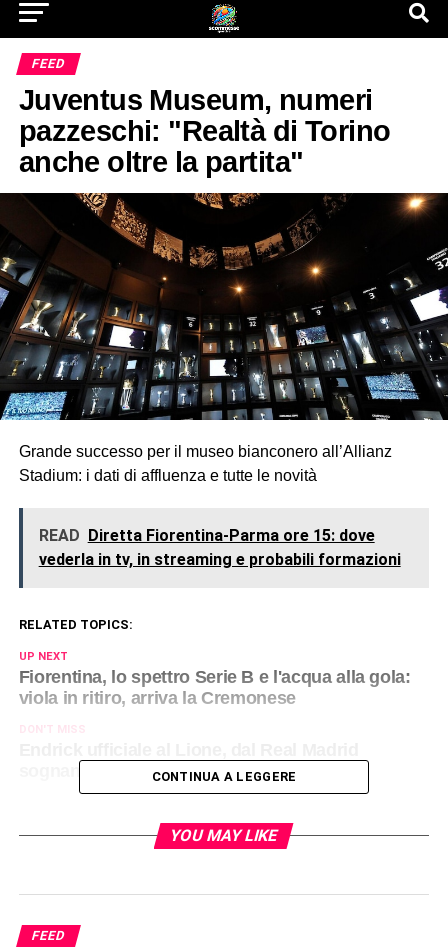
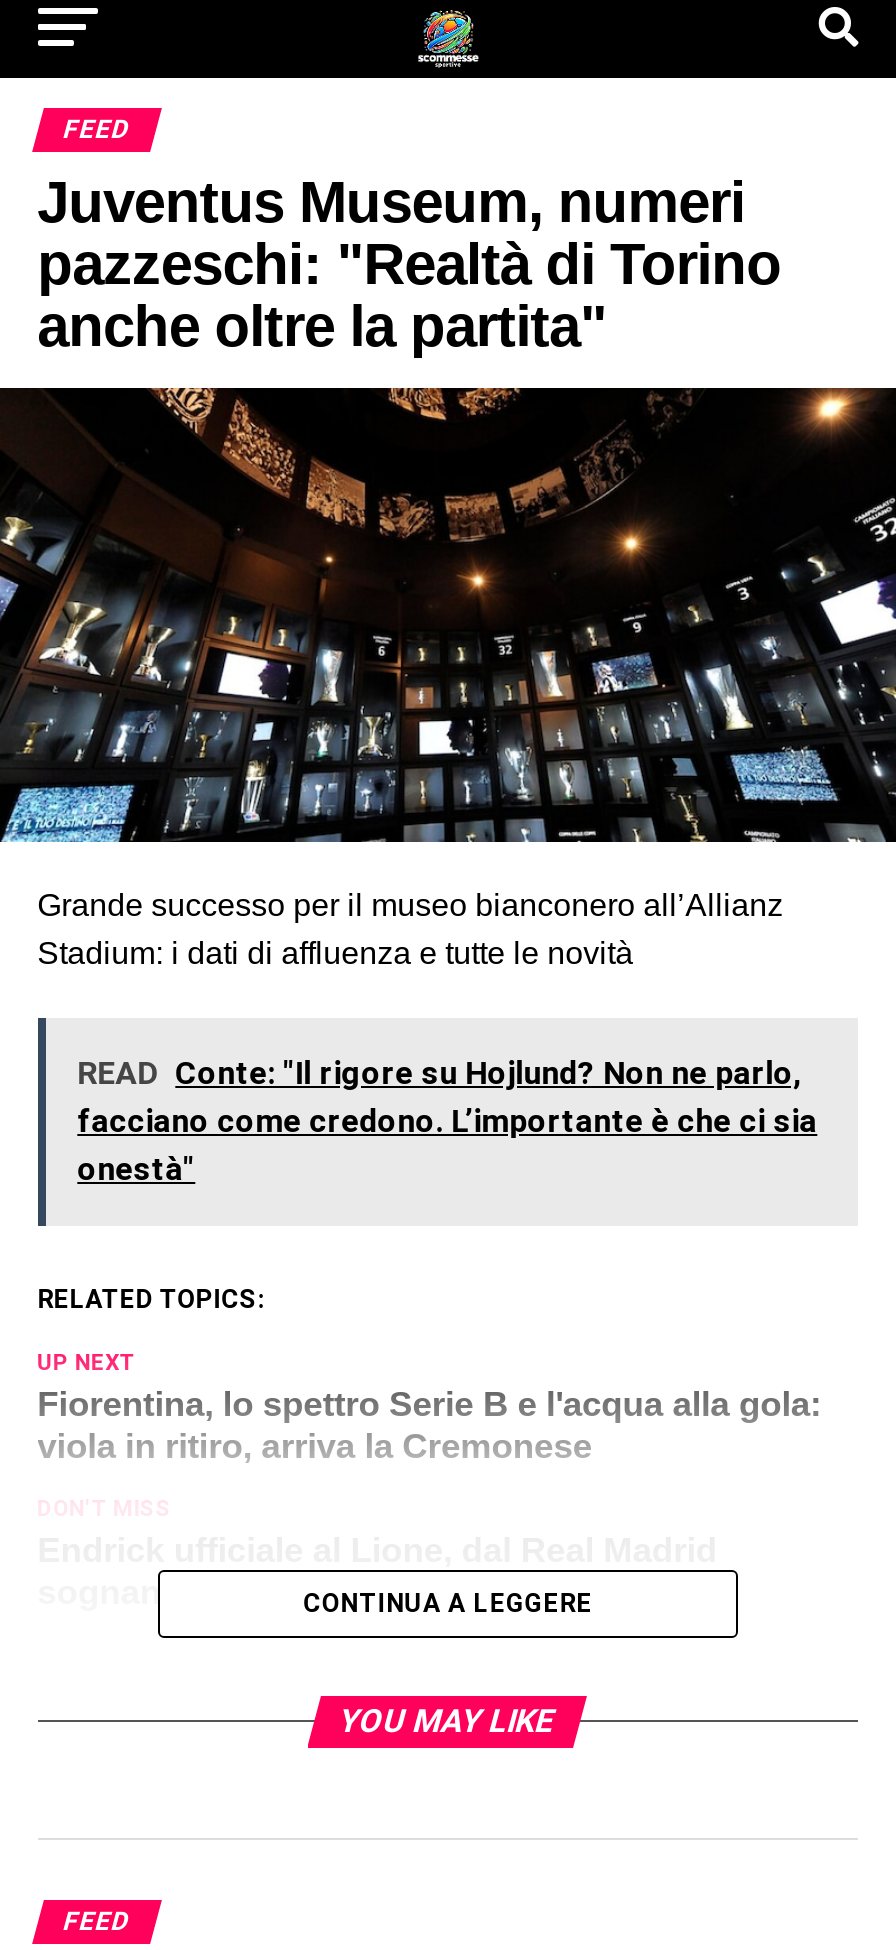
[39,526,401,569] READ Diretta Fiorentina-Parma ore 15: dove | vederla in tv, in streaming e probabili formazioni -> [77,1054,817,1188] READ Conte: "Il rigore su Hojlund? Non ne parlo, | facciano come credono. L’importante è che ci sia | onestà"

